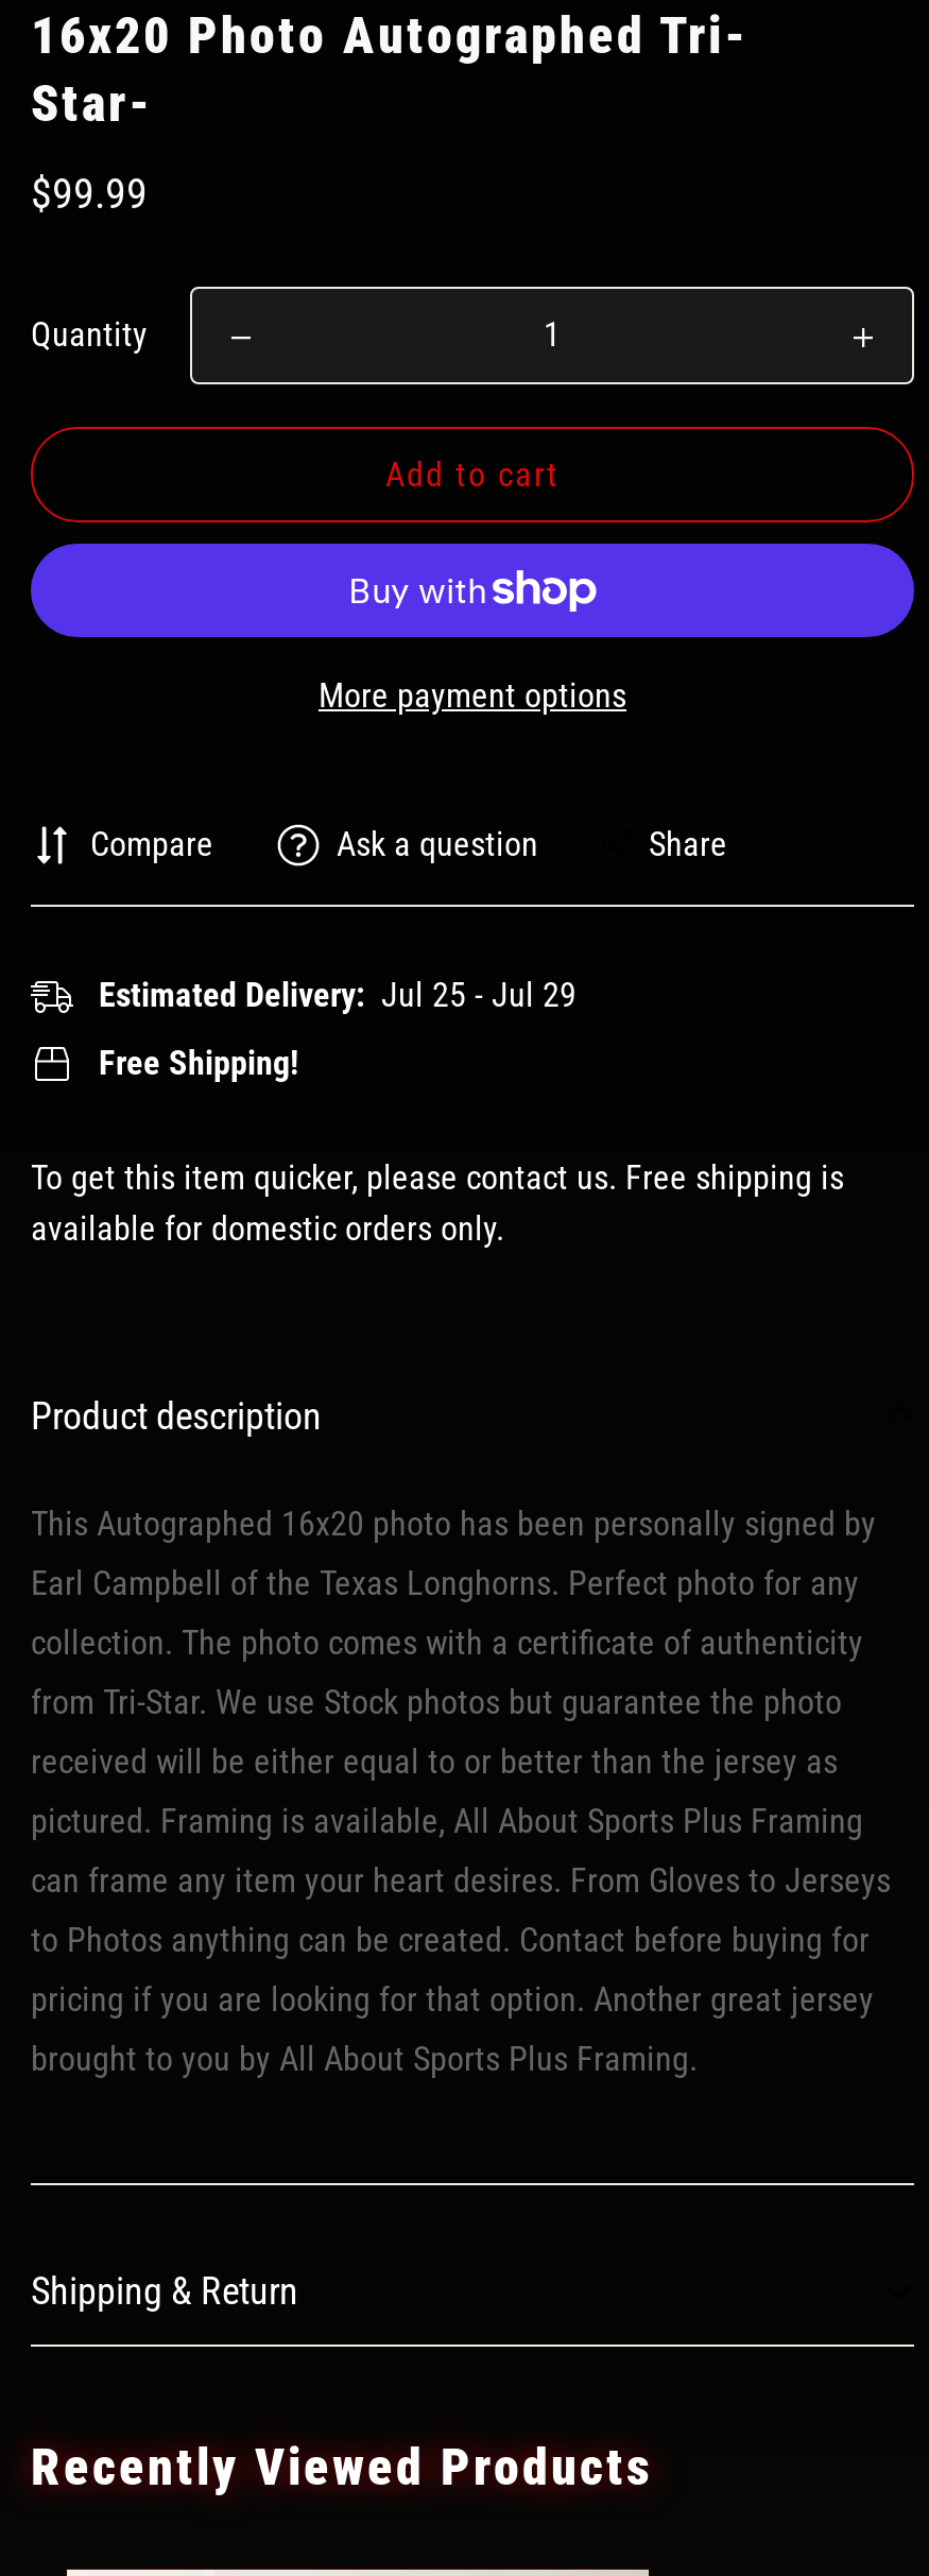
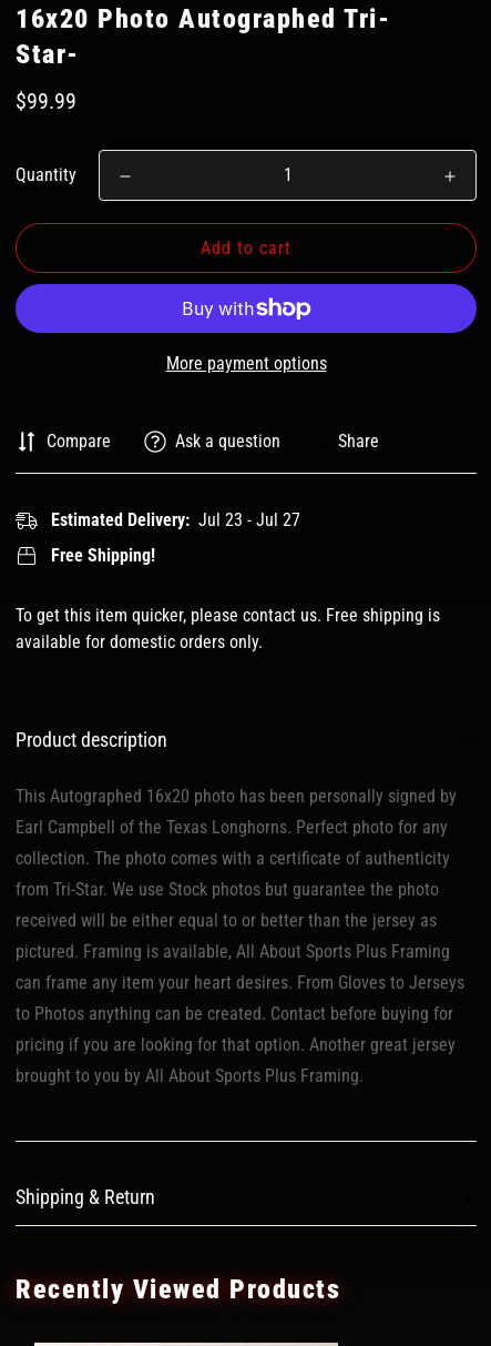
[99,975,577,1015] Estimated Delivery: Jul 25 - Jul 29 -> [51,509,300,530] Estimated Delivery: Jul 23 - Jul 27

